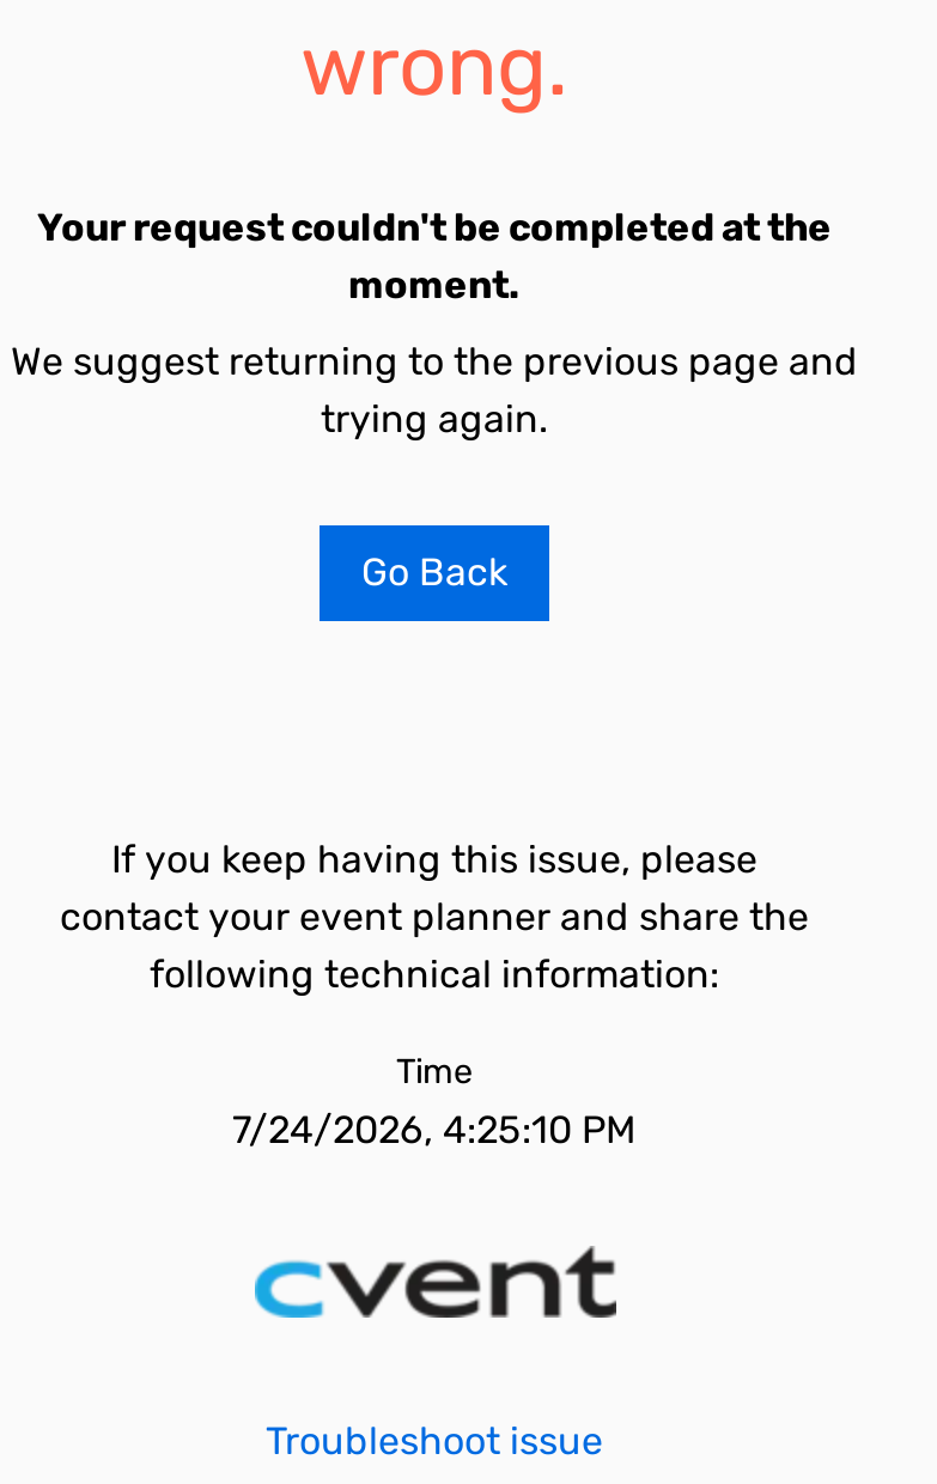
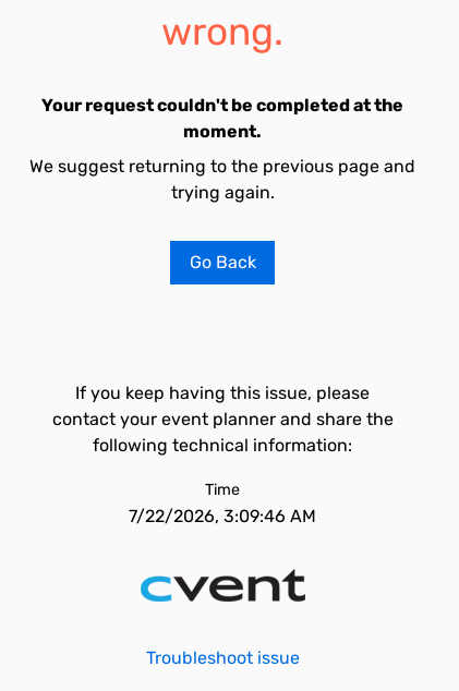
[232,1107,637,1152] 7/24/2026, 4:25:10 PM -> [129,506,316,526] 7/22/2026, 3:09:46 AM

